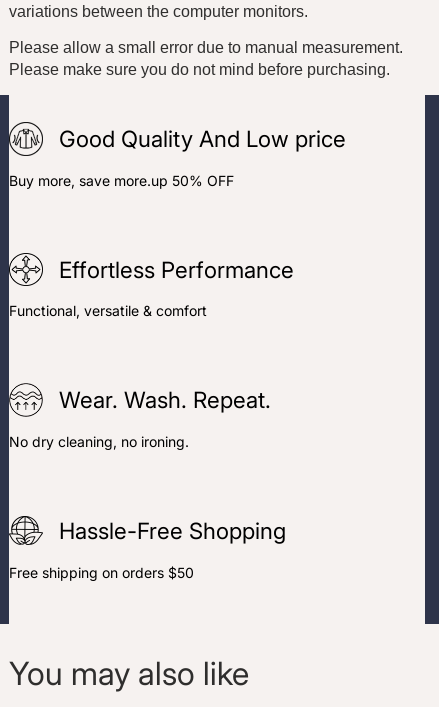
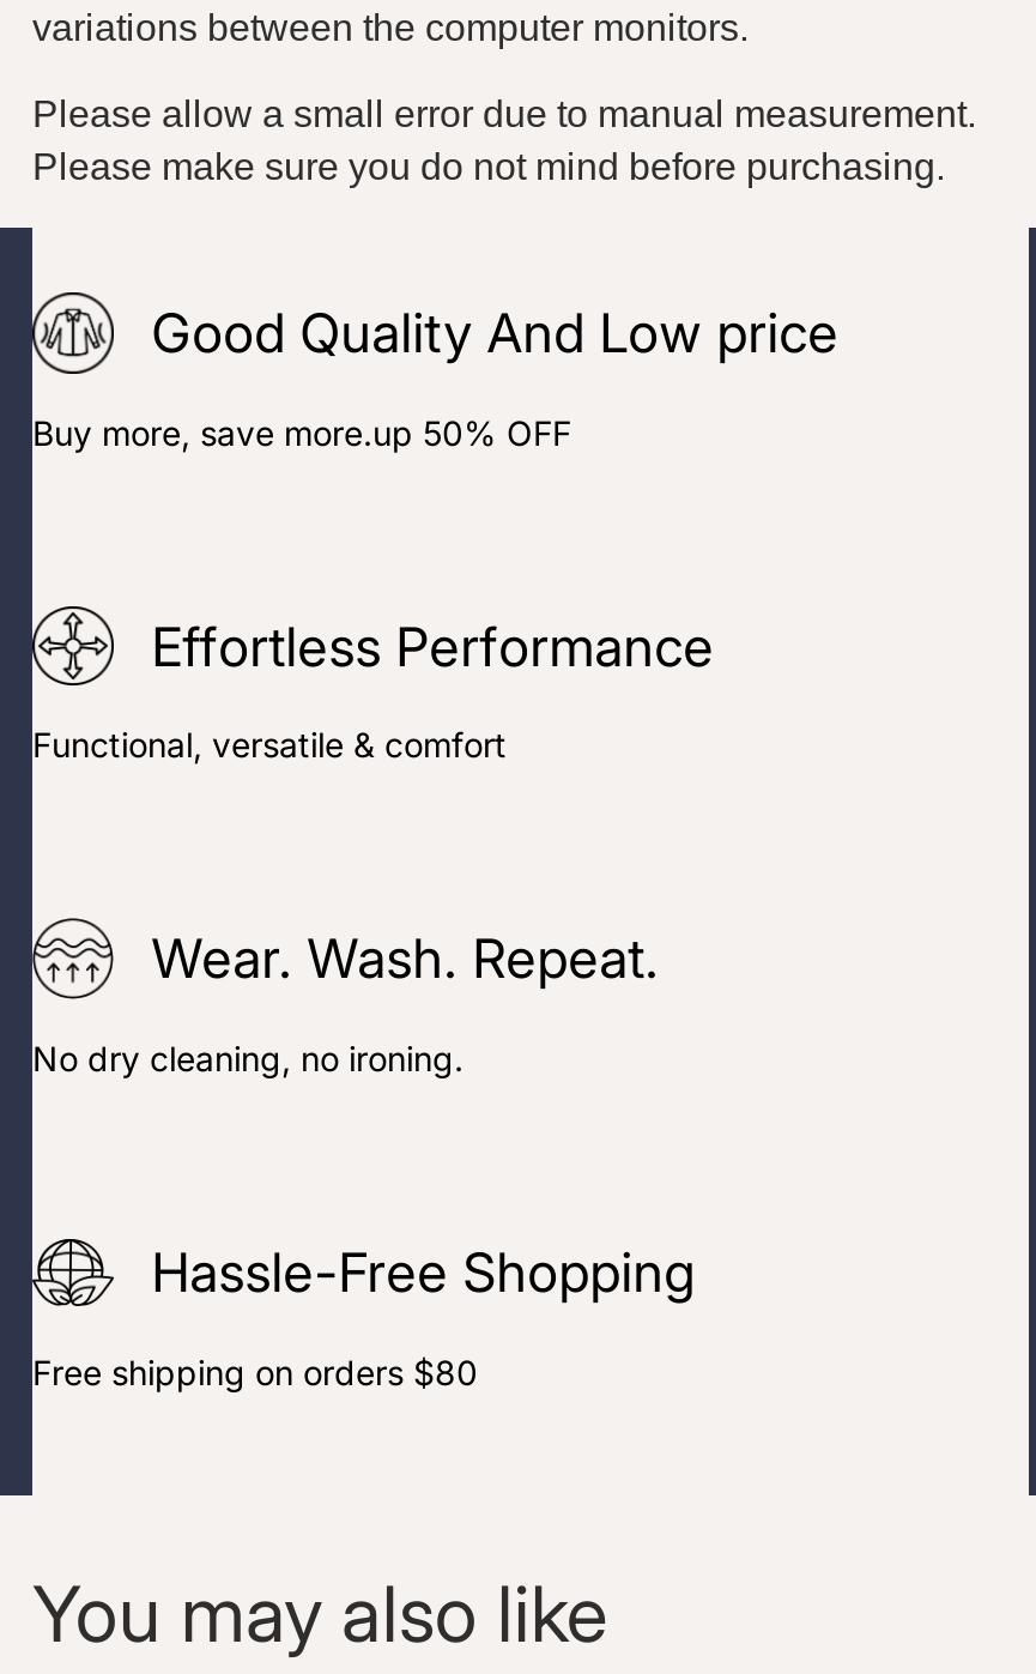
[9,564,194,581] Free shipping on orders $50 -> [32,1351,478,1391] Free shipping on orders $80

